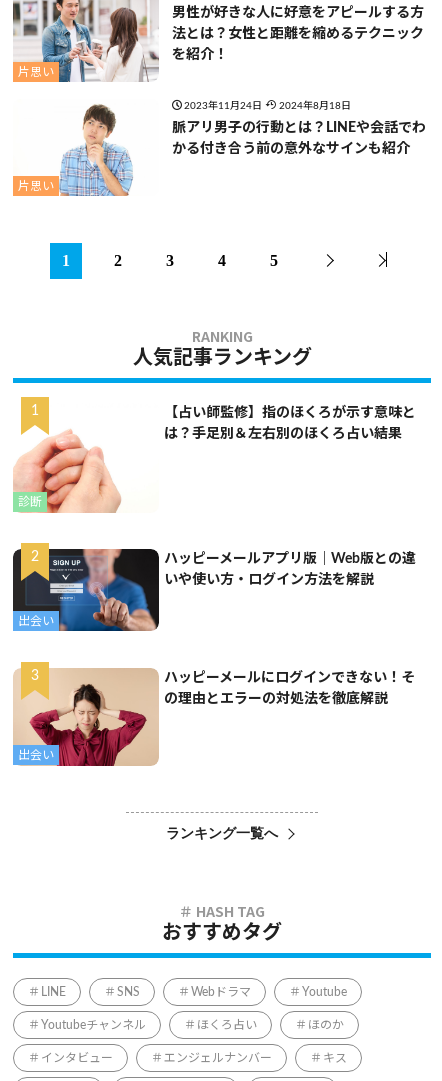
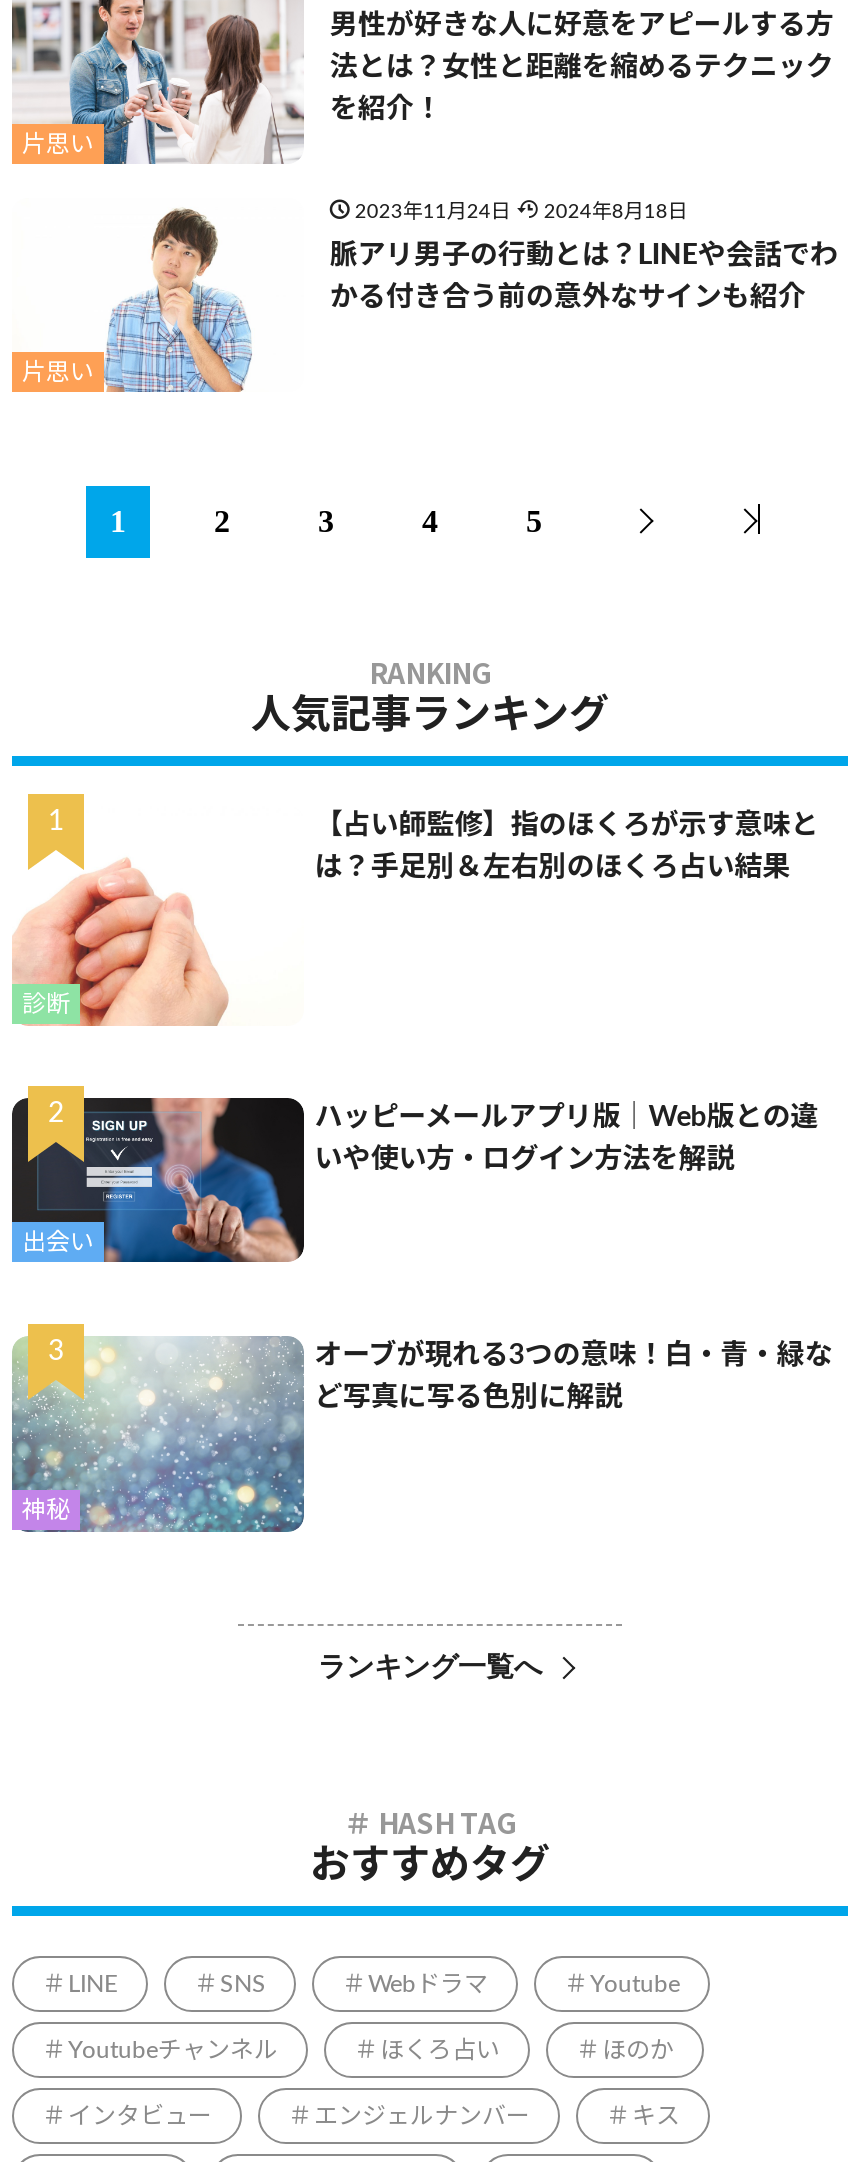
[13,668,159,767] [image] | 出会い -> [10,1336,306,1534] [image] | 神秘
[164,671,415,685] ハッピーメールにログインできない！そ -> [315,1342,833,1370] オーブが現れる3つの意味！白・青・緑な
[164,692,388,706] の理由とエラーの対処法を徹底解説 -> [315,1384,623,1412] ど写真に写る色別に解説

